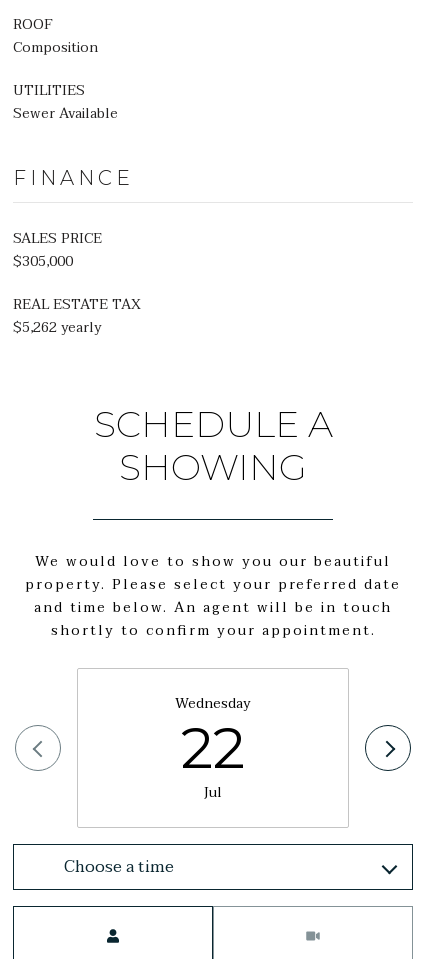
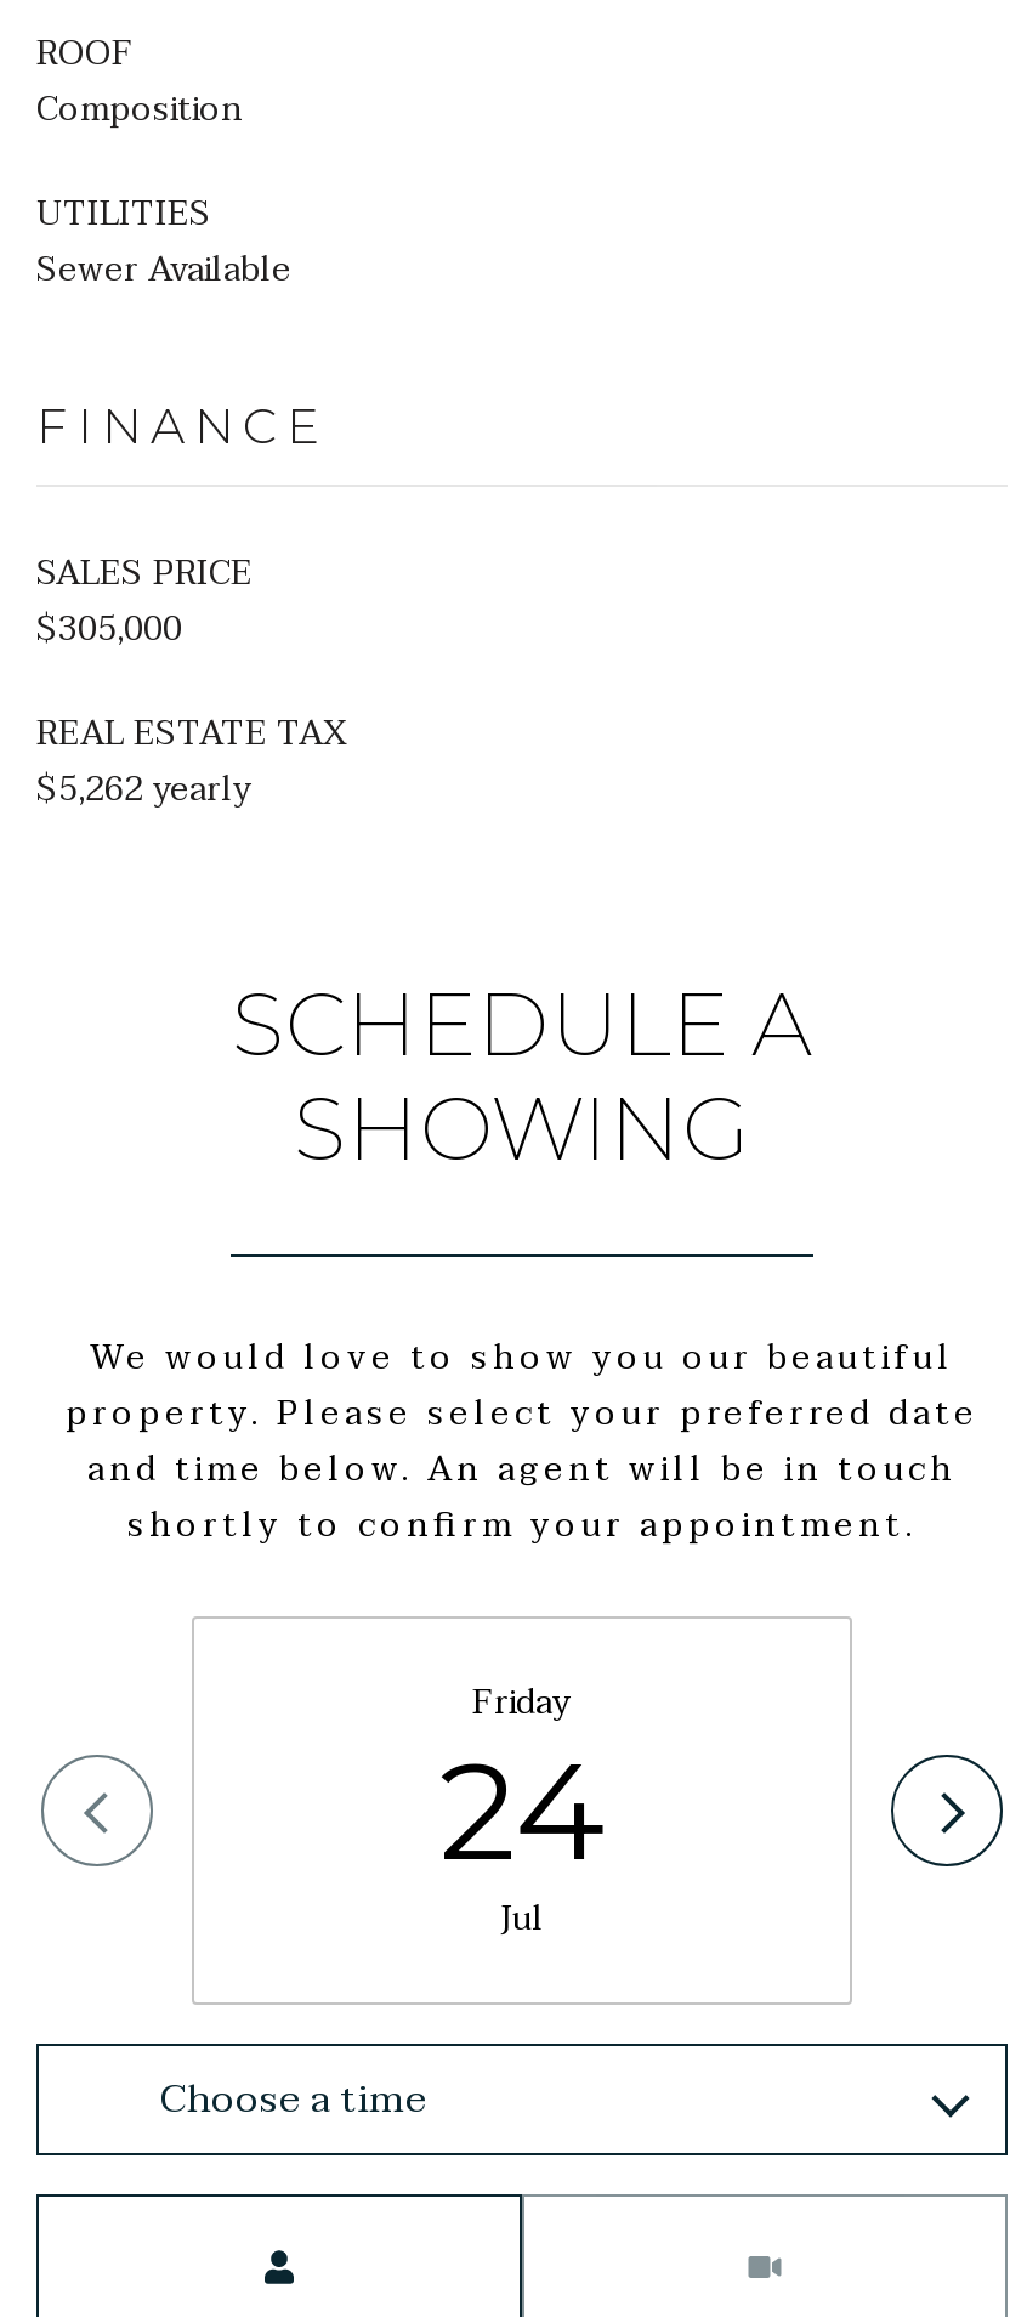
[175,692,251,782] Wednesday | 22 -> [439,1675,605,1894] Friday | 24

